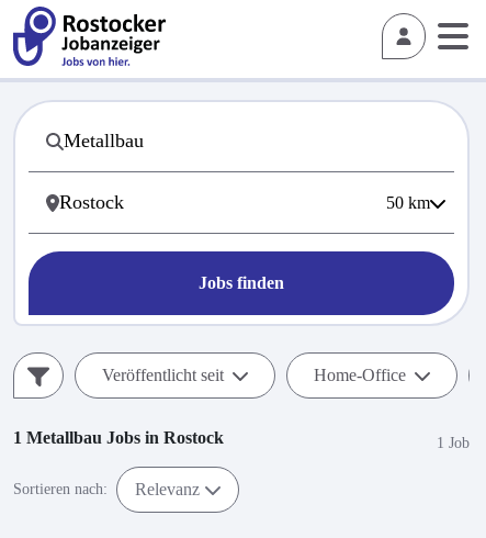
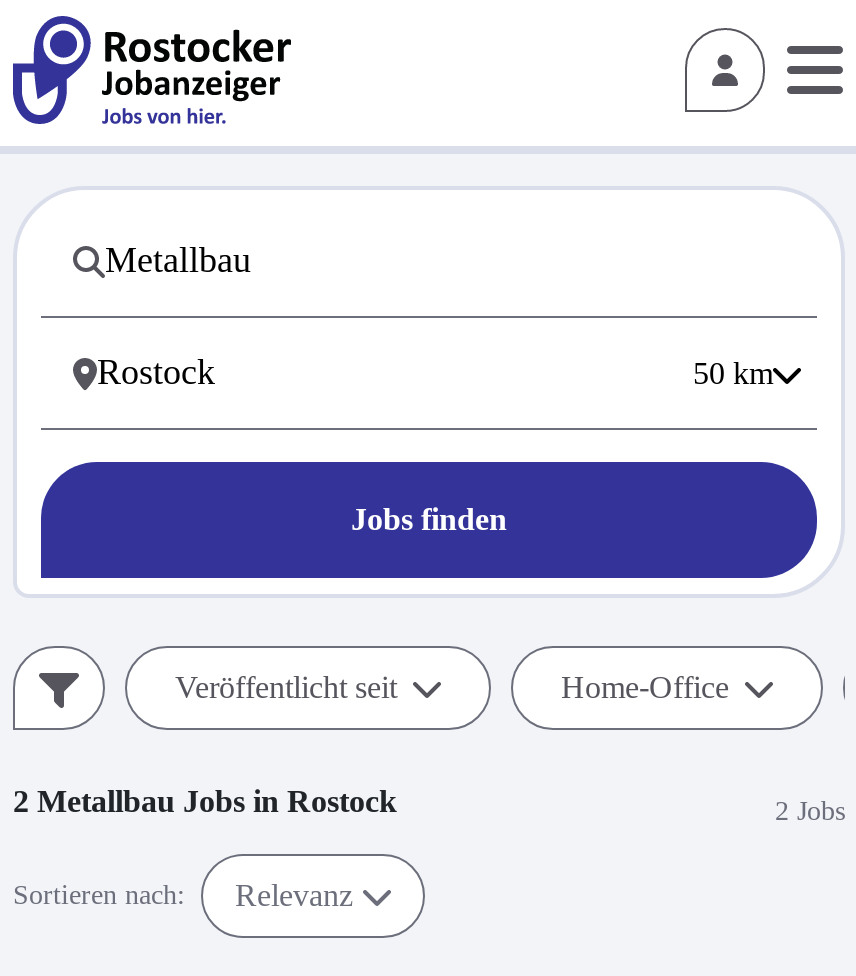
[13,428,470,451] 1 Metallbau Jobs in Rostock | 1 Job -> [13,784,845,825] 2 Metallbau Jobs in Rostock | 2 Jobs

